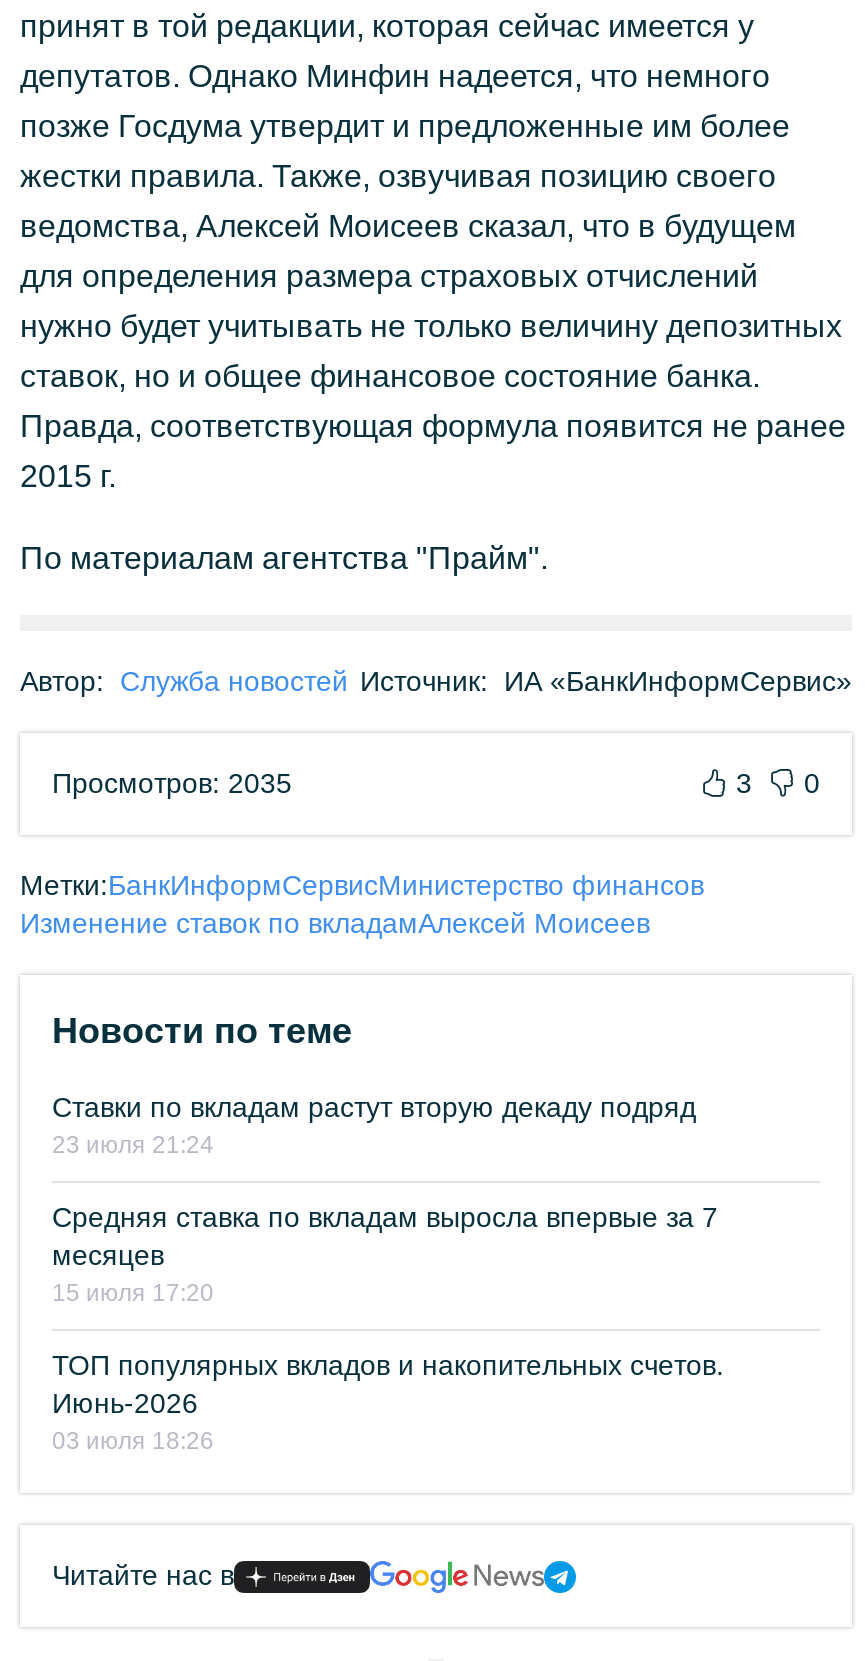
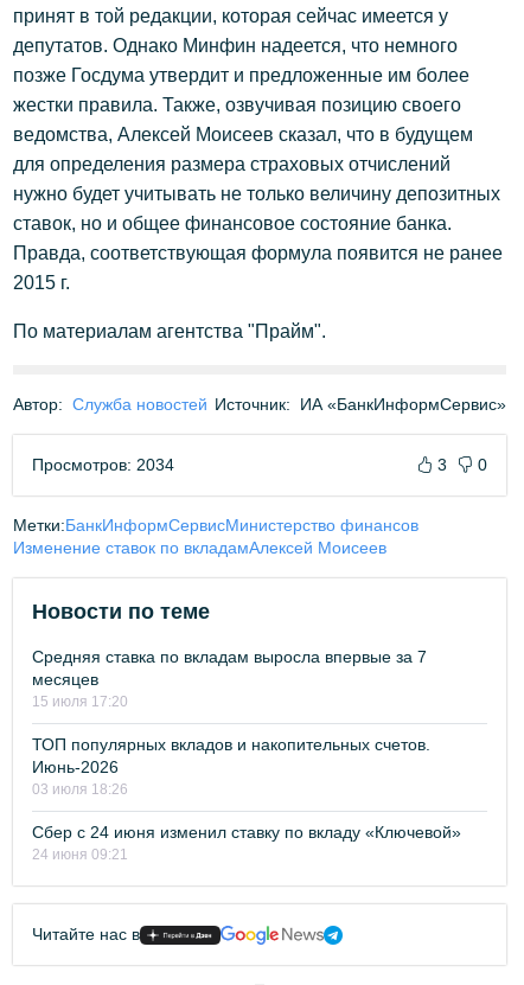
[52,767,292,799] Просмотров: 2035 -> [32,455,174,474] Просмотров: 2034
[52,1091,696,1159] Ставки по вкладам растут вторую декаду подряд | 23 июля 21:24 -> none
moved [52,1201,724,1455] -> [32,647,430,798]: Средняя ставка по вкладам выросла впервые за 7 | месяцев | 15 июля 17:20 | ТОП популярных вкладов и накопительных счетов. | Июнь-2026 | 03 июля 18:26
none -> [32,823,461,863] Сбер с 24 июня изменил ставку по вкладу «Ключевой» | 24 июня 09:21

